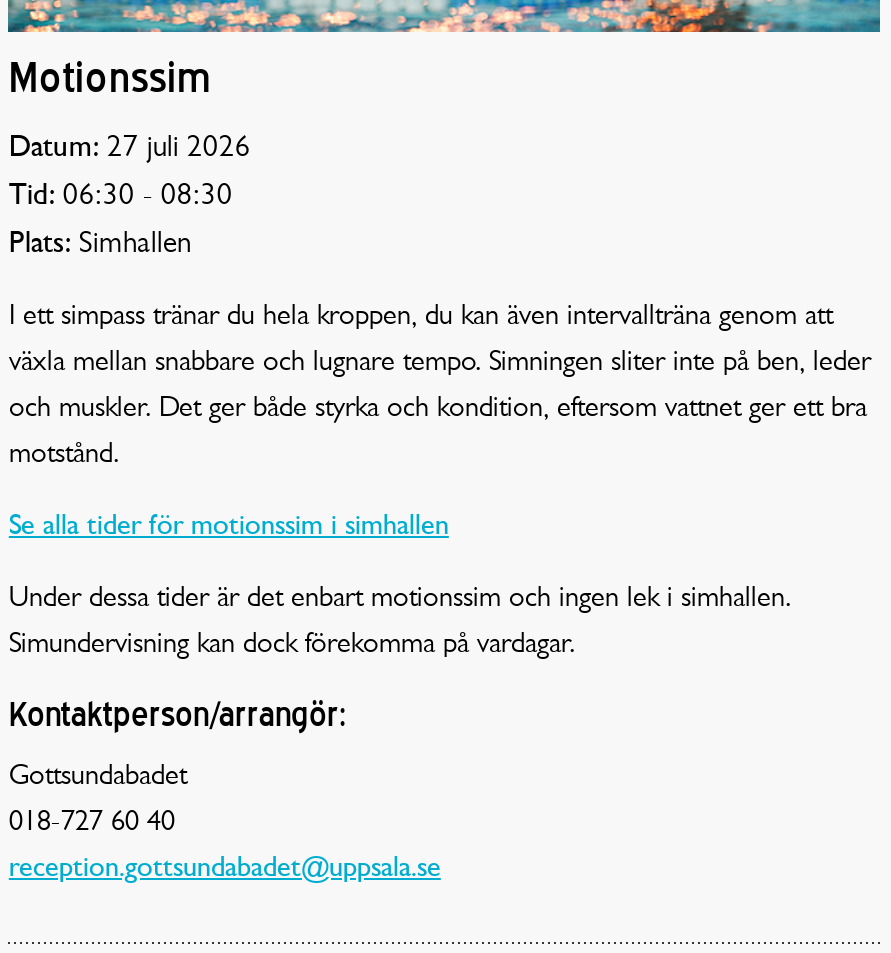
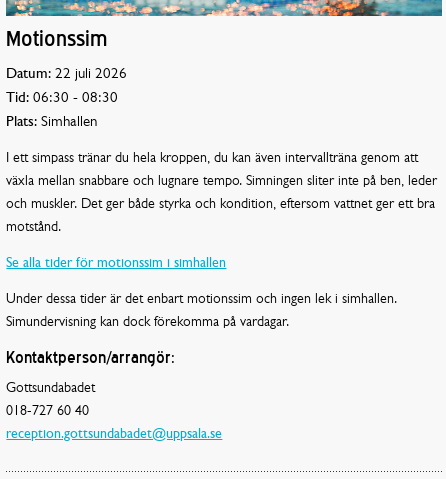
[9,133,251,163] Datum: 27 juli 2026 -> [6,67,127,82] Datum: 22 juli 2026

